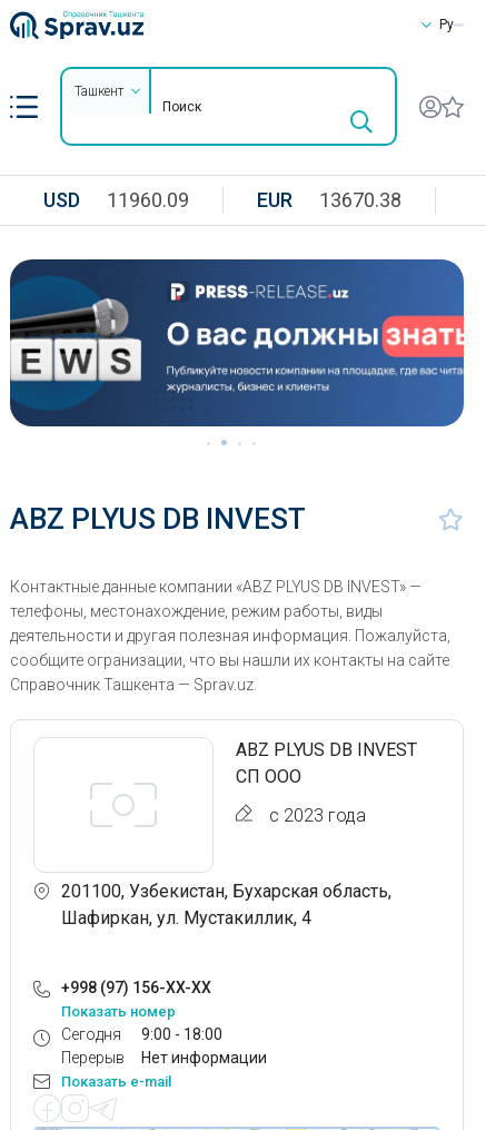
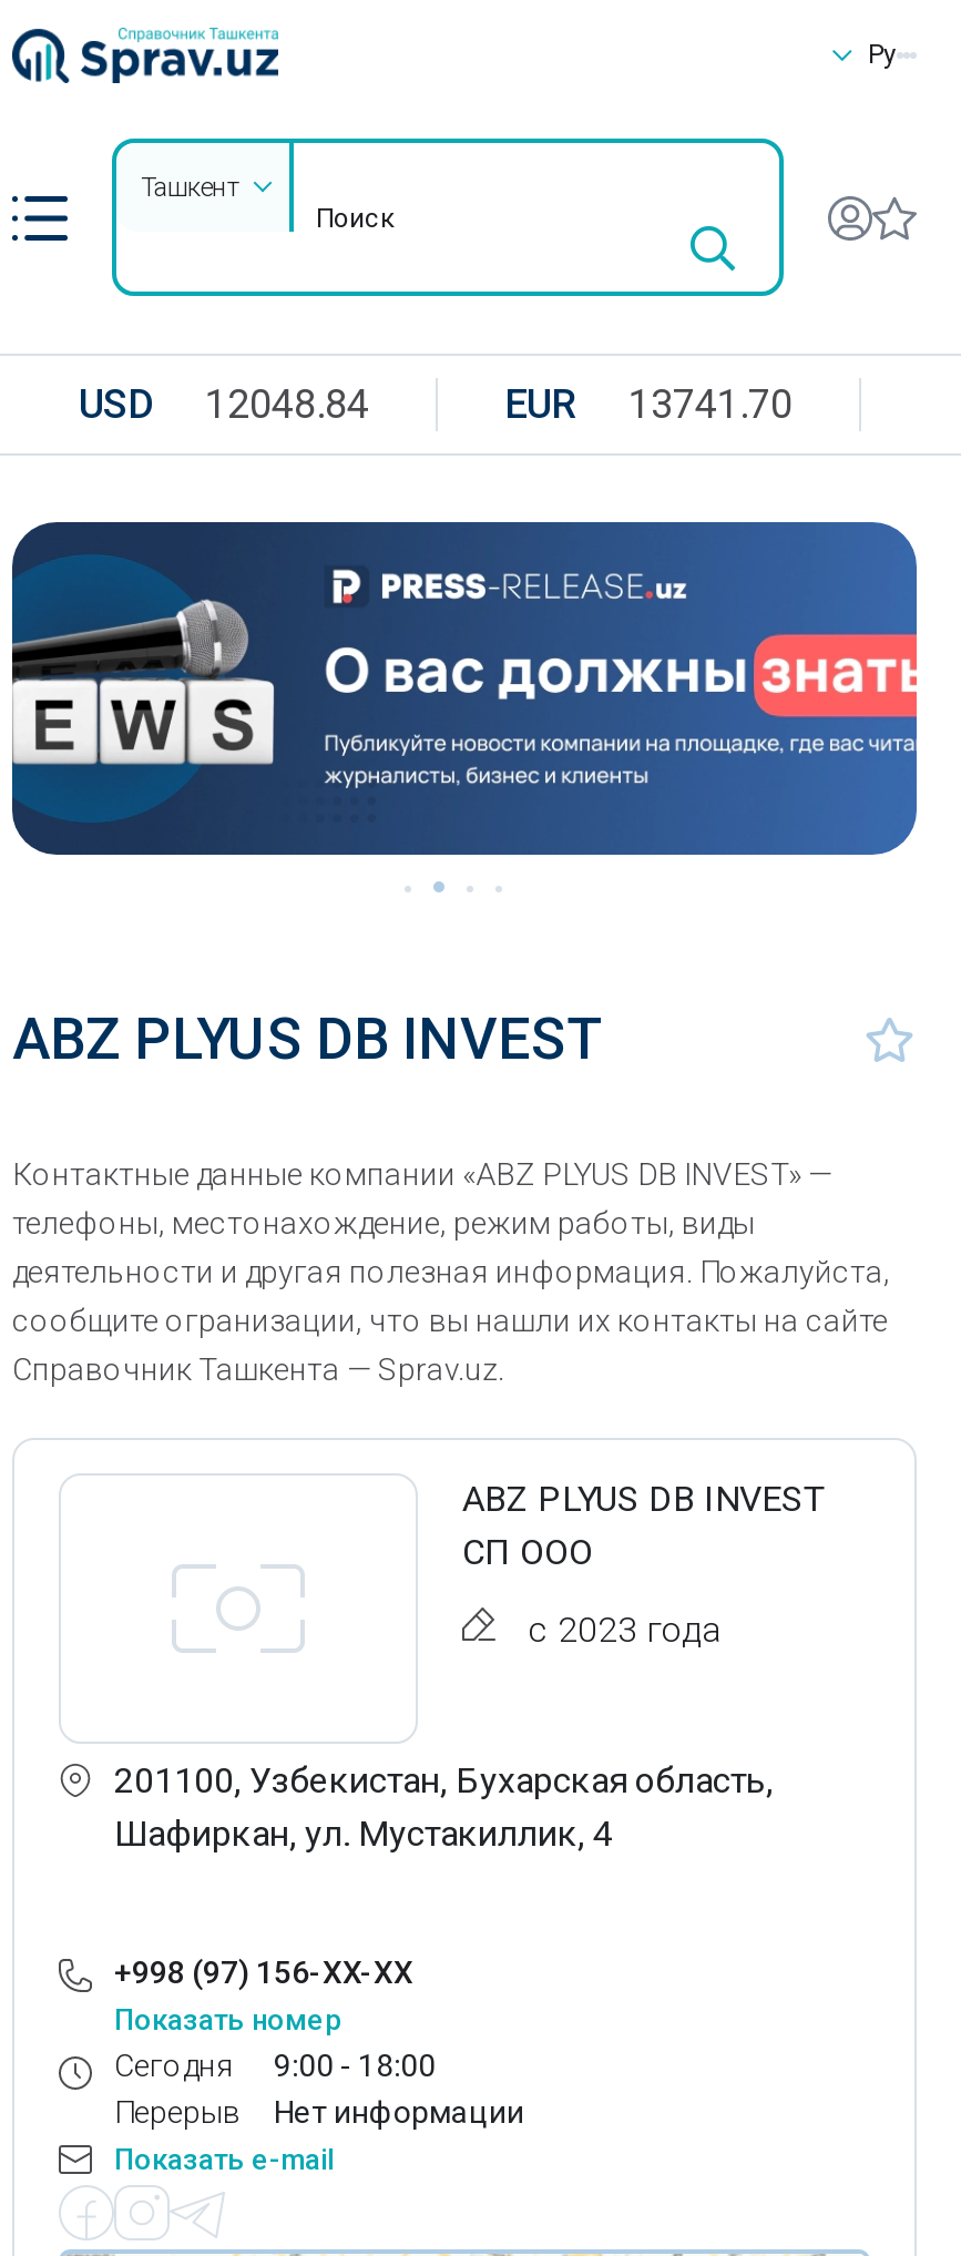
[43,188,189,212] USD 11960.09 -> [79,380,369,427] USD 12048.84
[257,188,401,212] EUR 13670.38 -> [504,380,793,427] EUR 13741.70

